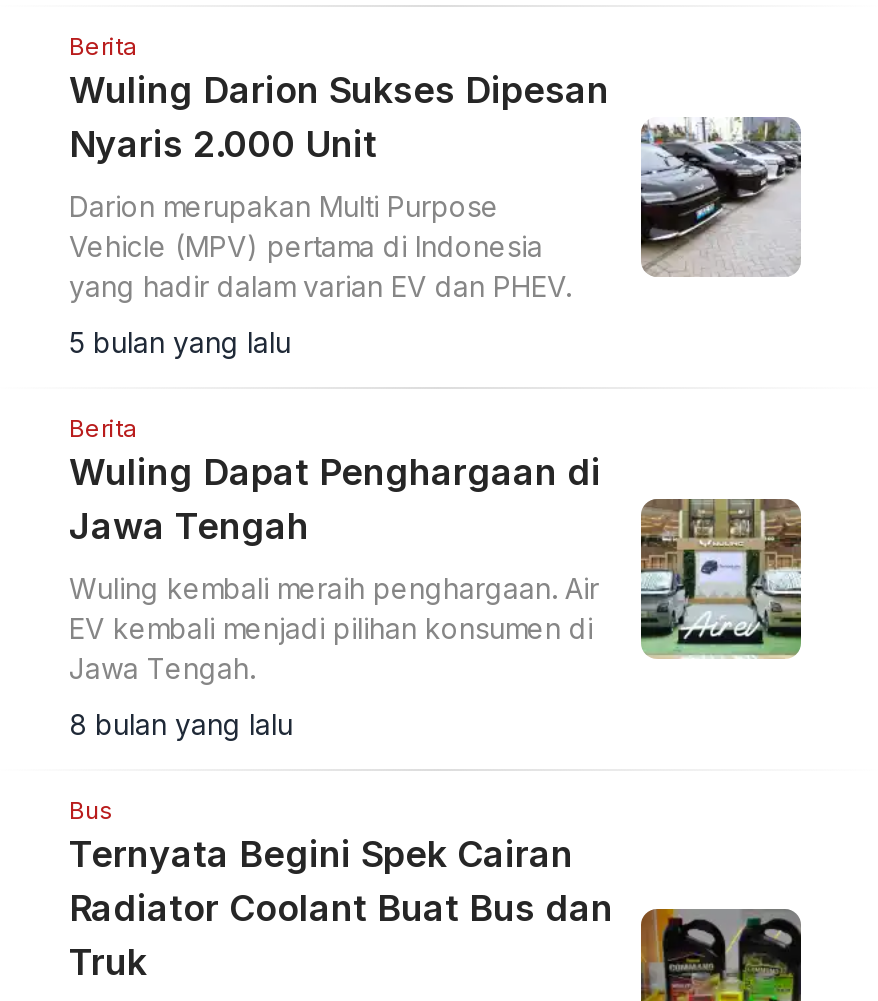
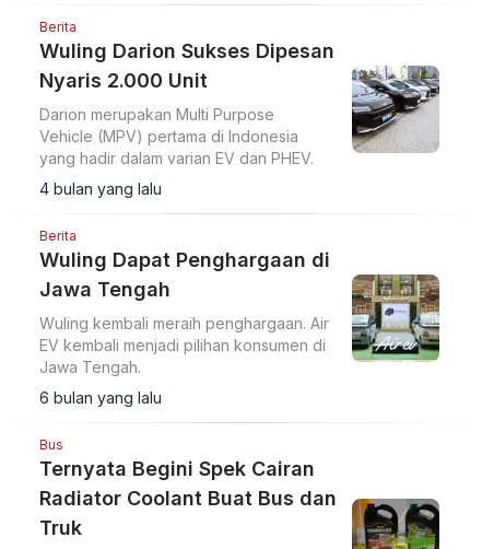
[69,325,291,359] 5 bulan yang lalu -> [39,179,162,198] 4 bulan yang lalu
[69,707,293,741] 8 bulan yang lalu -> [39,388,162,407] 6 bulan yang lalu

